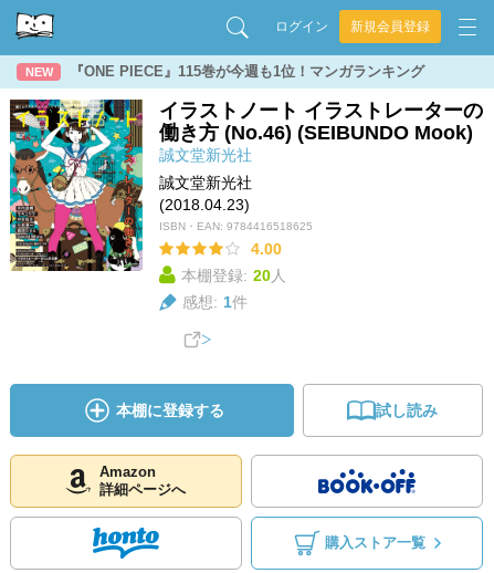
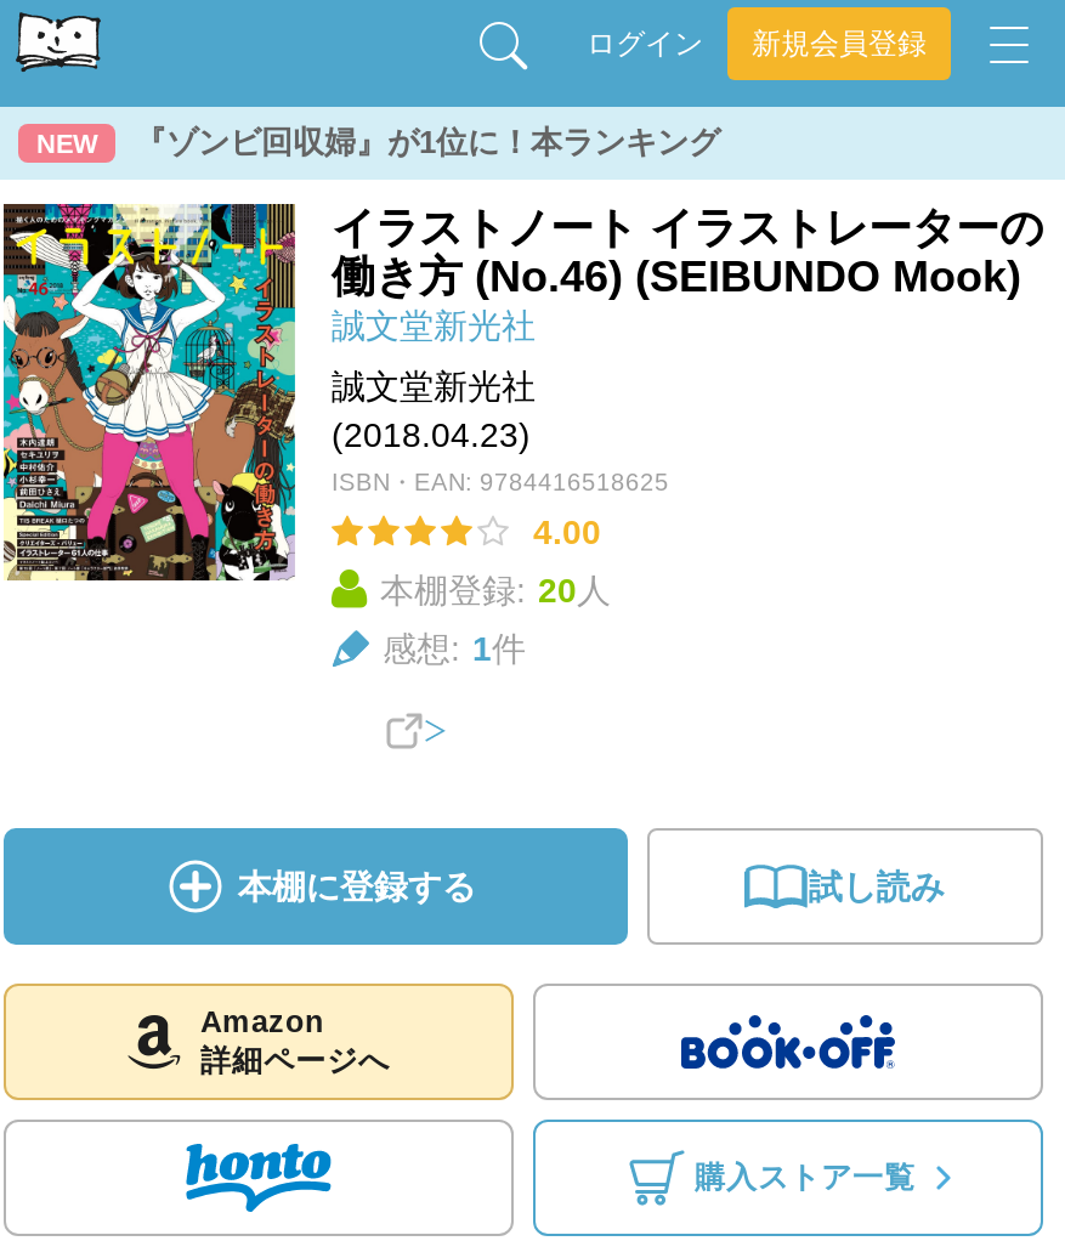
[70,63,424,80] 『ONE PIECE』115巻が今週も1位！マンガランキング -> [135,124,720,160] 『ゾンビ回収婦』が1位に！本ランキング

